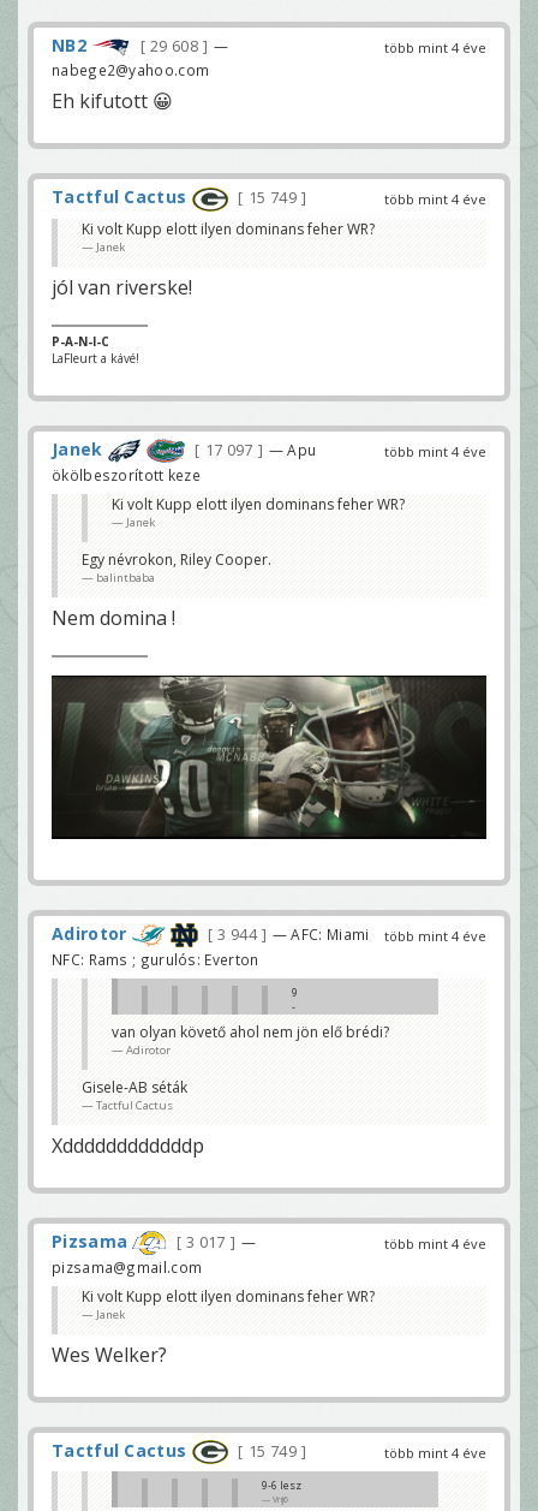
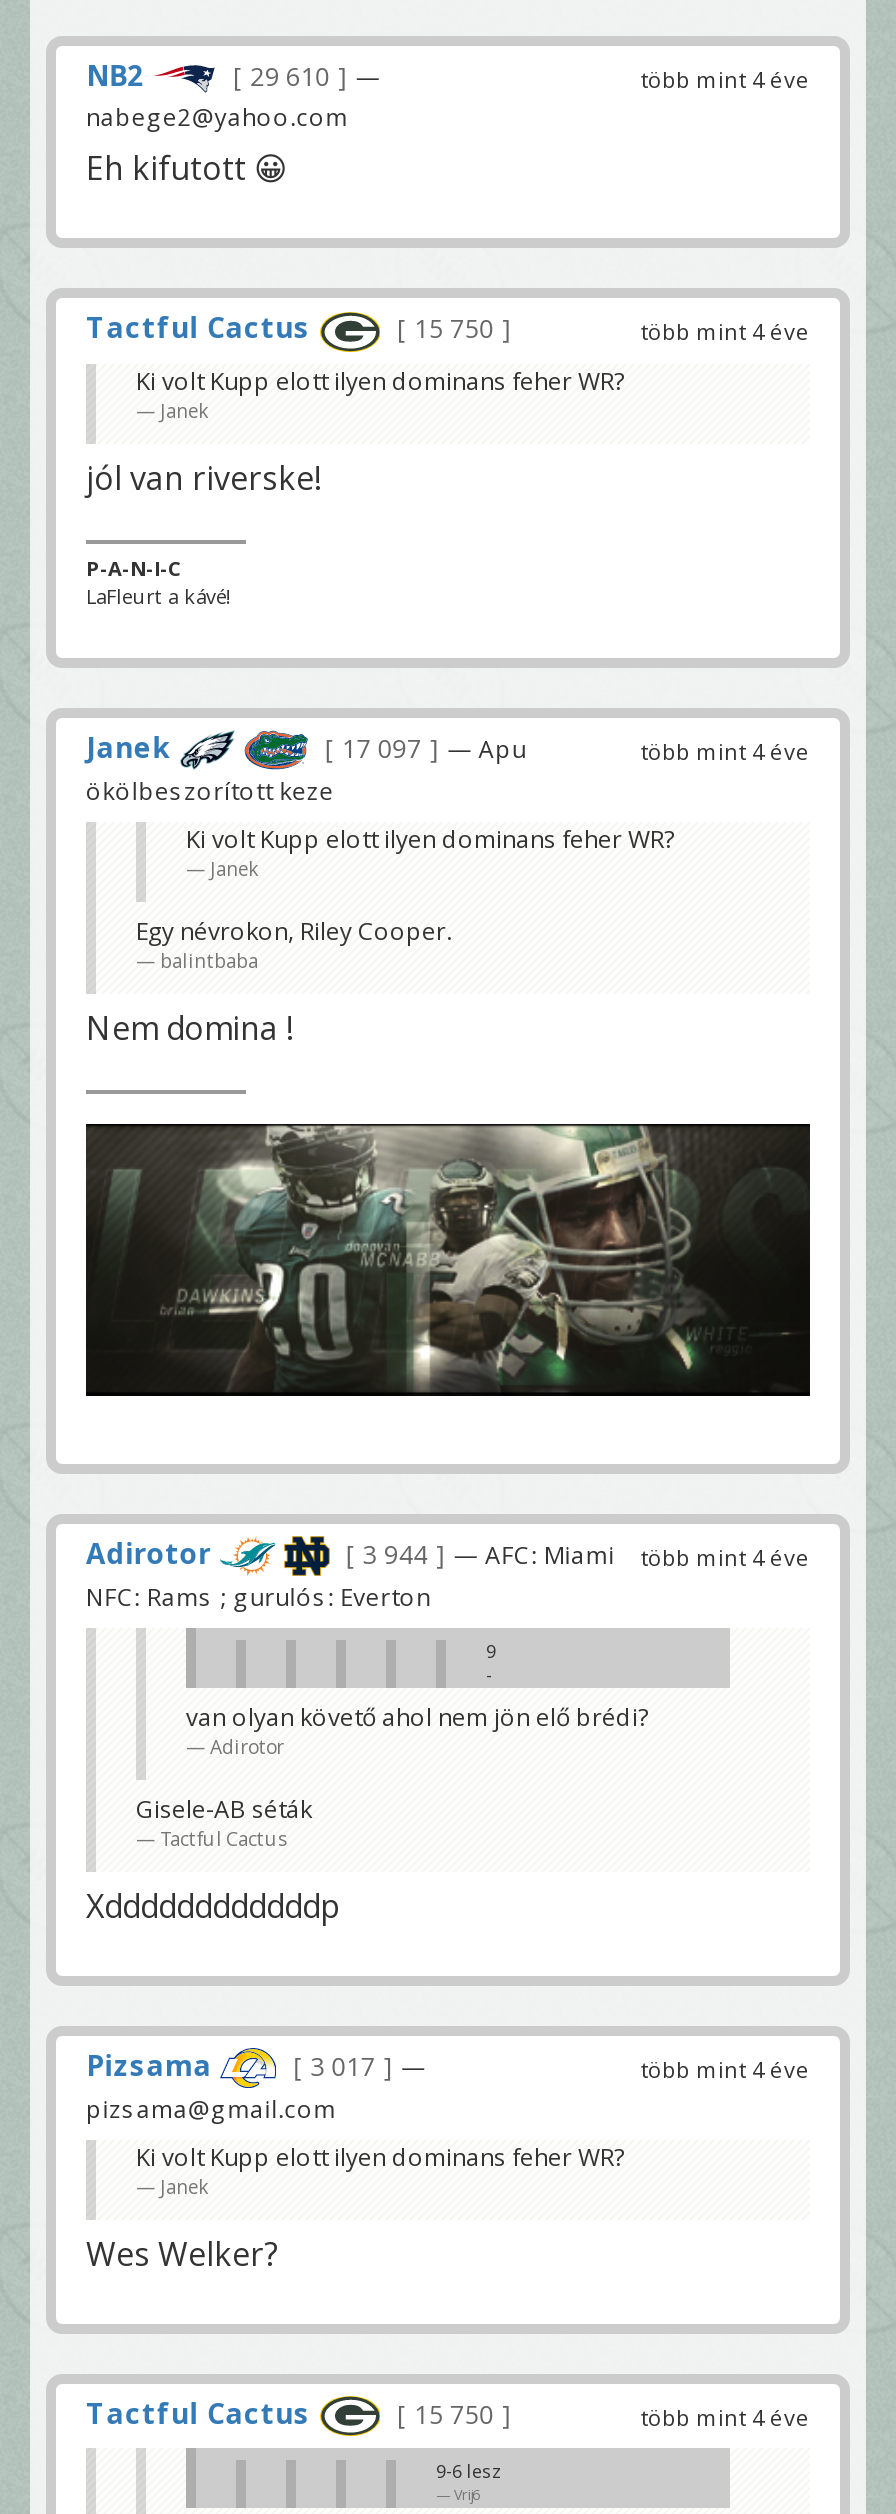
[146,36,202,57] 29 608 -> [244,61,336,95] 29 610
[245,188,300,208] 15 749 -> [408,313,500,347] 15 750
[245,1441,300,1462] 15 749 -> [408,2398,500,2432] 15 750

